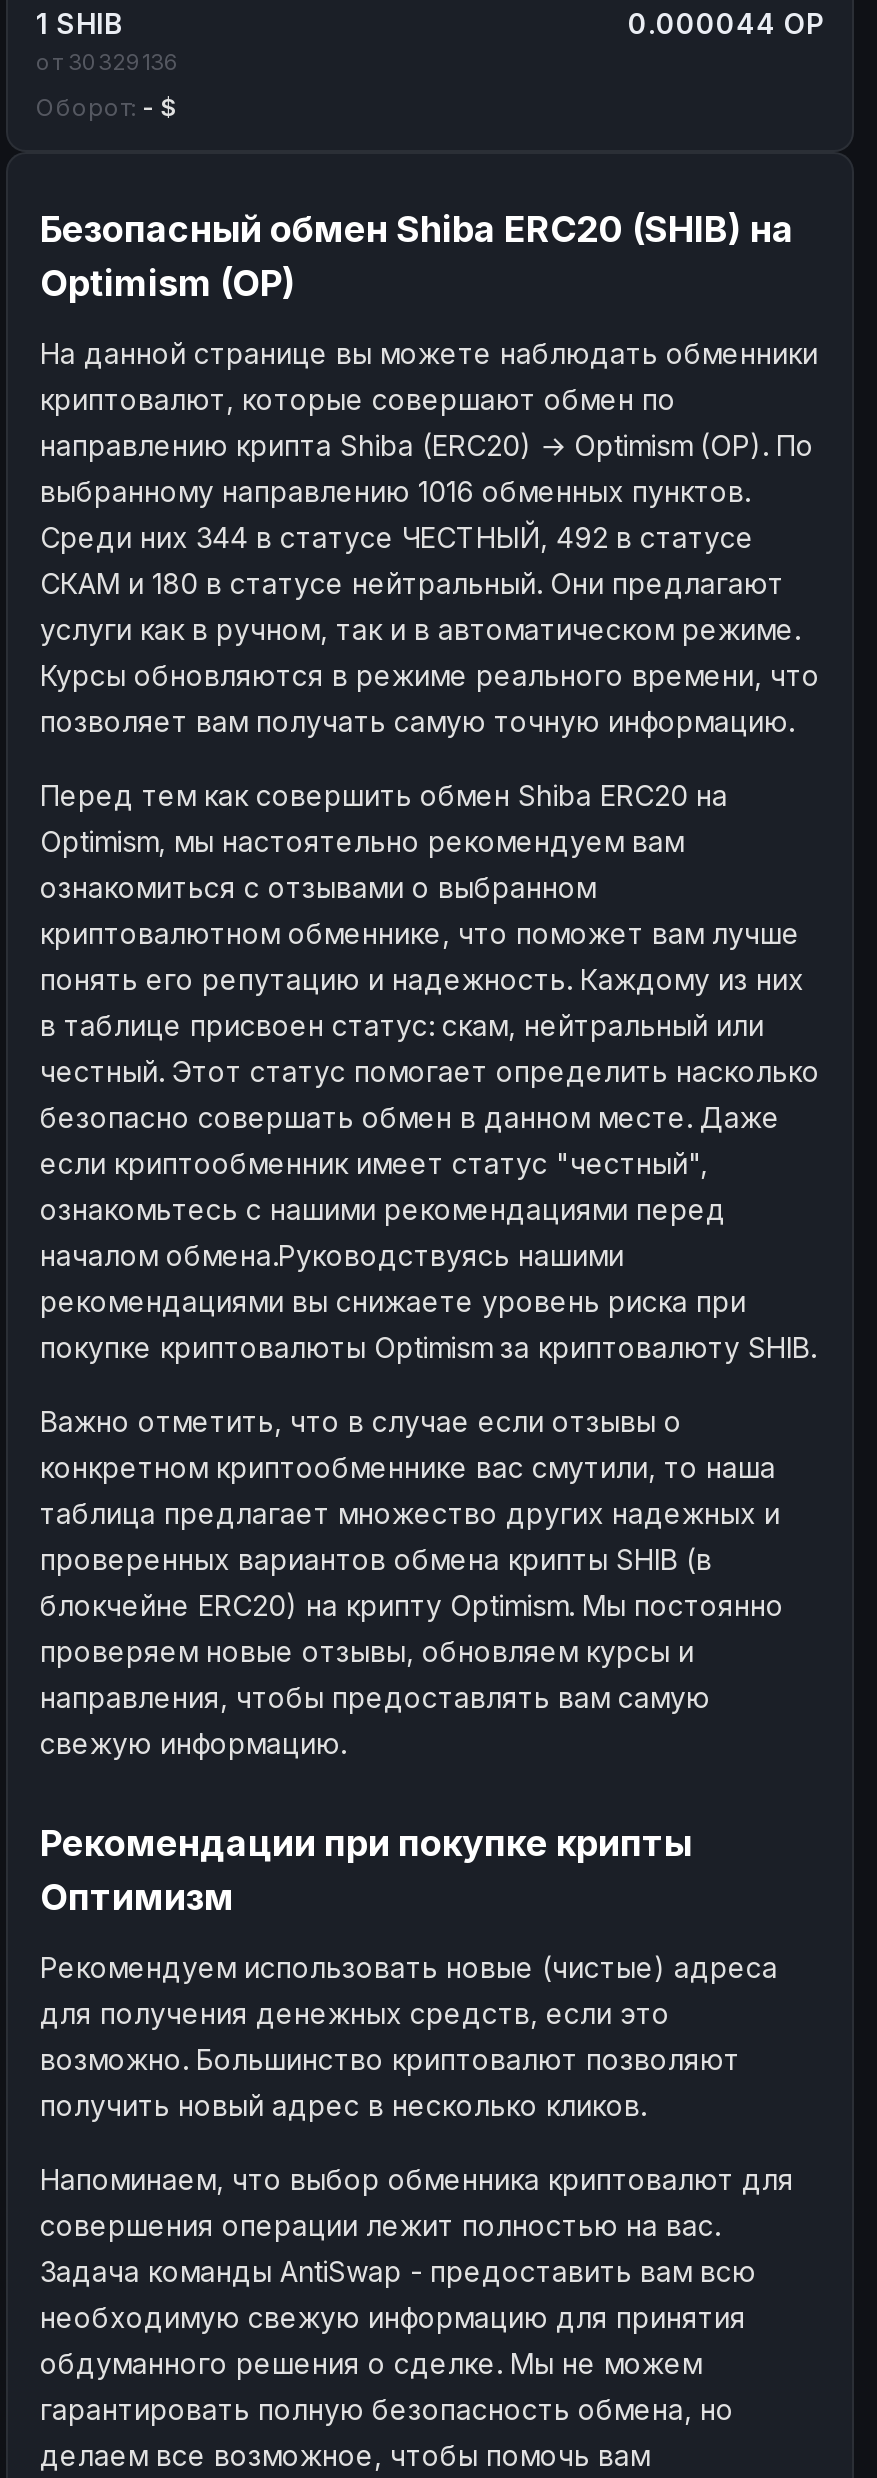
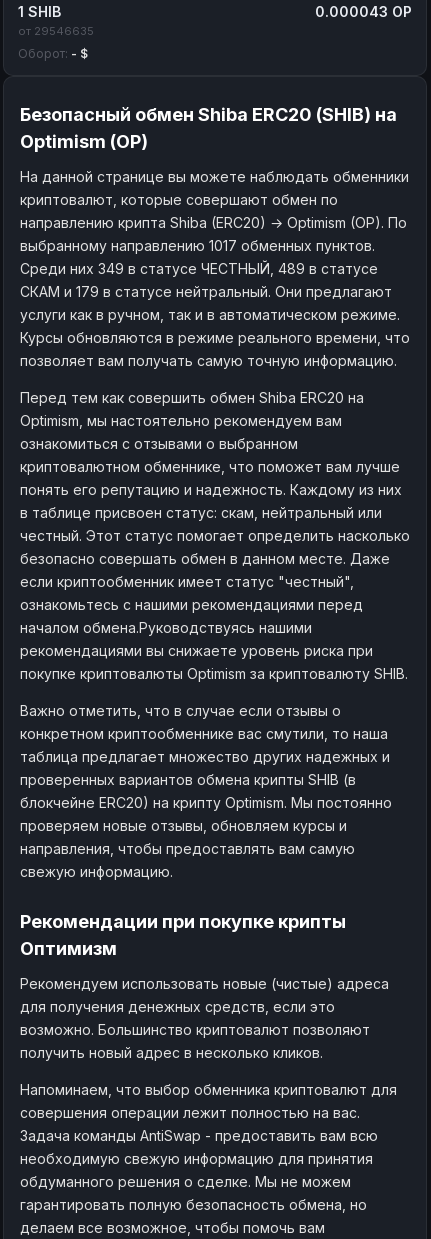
[628,5,824,39] 0.000044 OP -> [315,2,412,19] 0.000043 OP
[36,47,180,75] от 30329136 -> [18,23,94,37] от 29546635
[40,473,750,507] выбранному направлению 1016 обменных пунктов. -> [20,236,375,253] выбранному направлению 1017 обменных пунктов.
[40,519,754,553] Среди них 344 в статусе ЧЕСТНЫЙ, 492 в статусе -> [20,259,378,276] Среди них 349 в статусе ЧЕСТНЫЙ, 489 в статусе
[40,565,784,599] СКАМ и 180 в статусе нейтральный. Они предлагают -> [20,282,392,299] СКАМ и 179 в статусе нейтральный. Они предлагают

